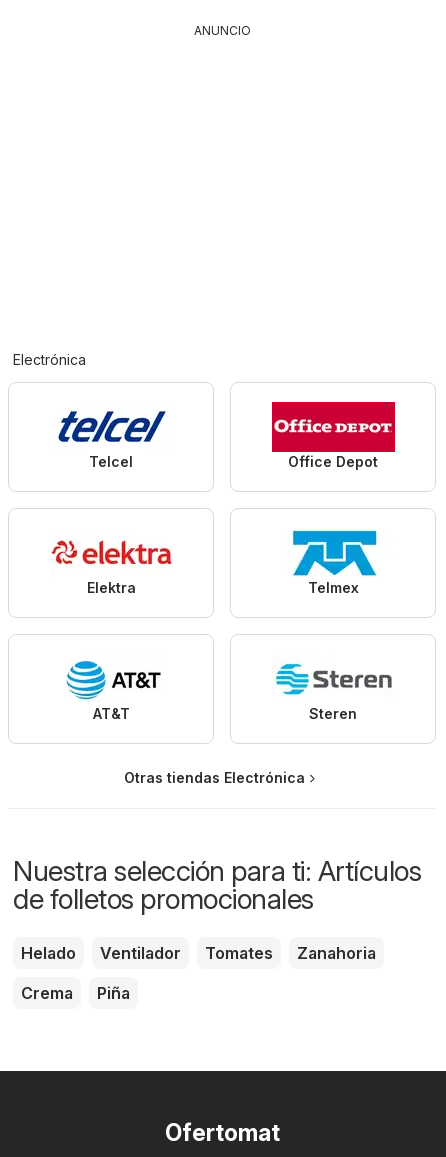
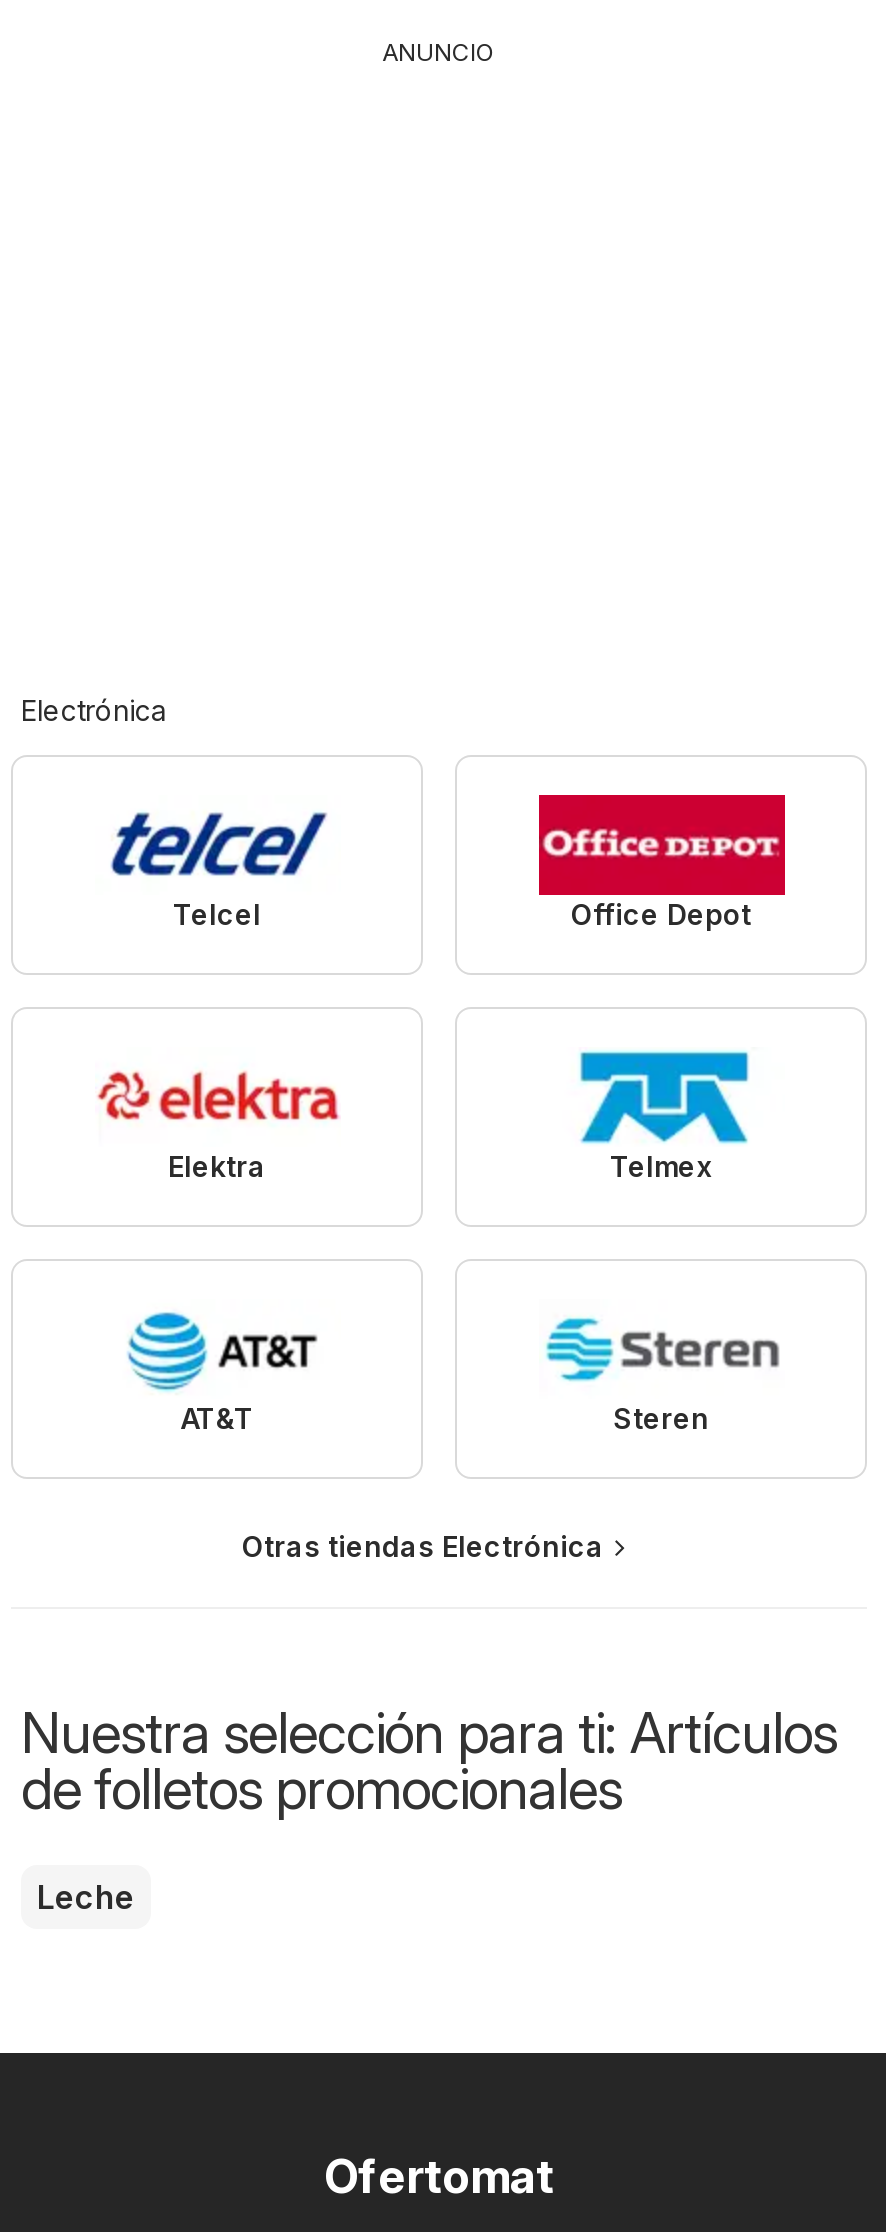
[21,943,376,1003] Helado | Ventilador | Tomates | Zanahoria | Crema | Piña -> [37,1878,135,1918] Leche

